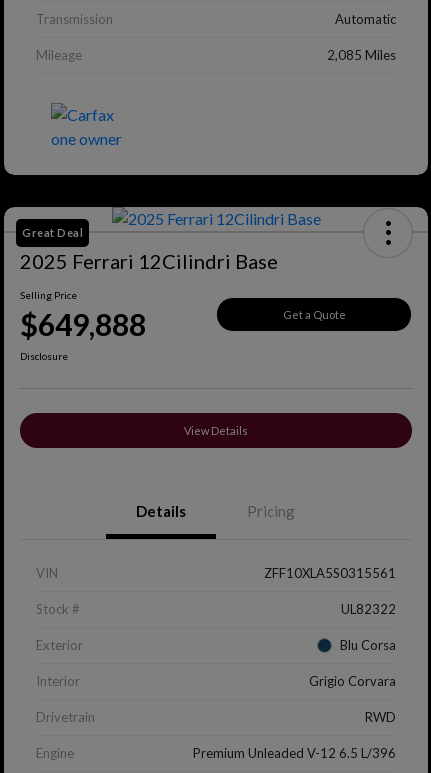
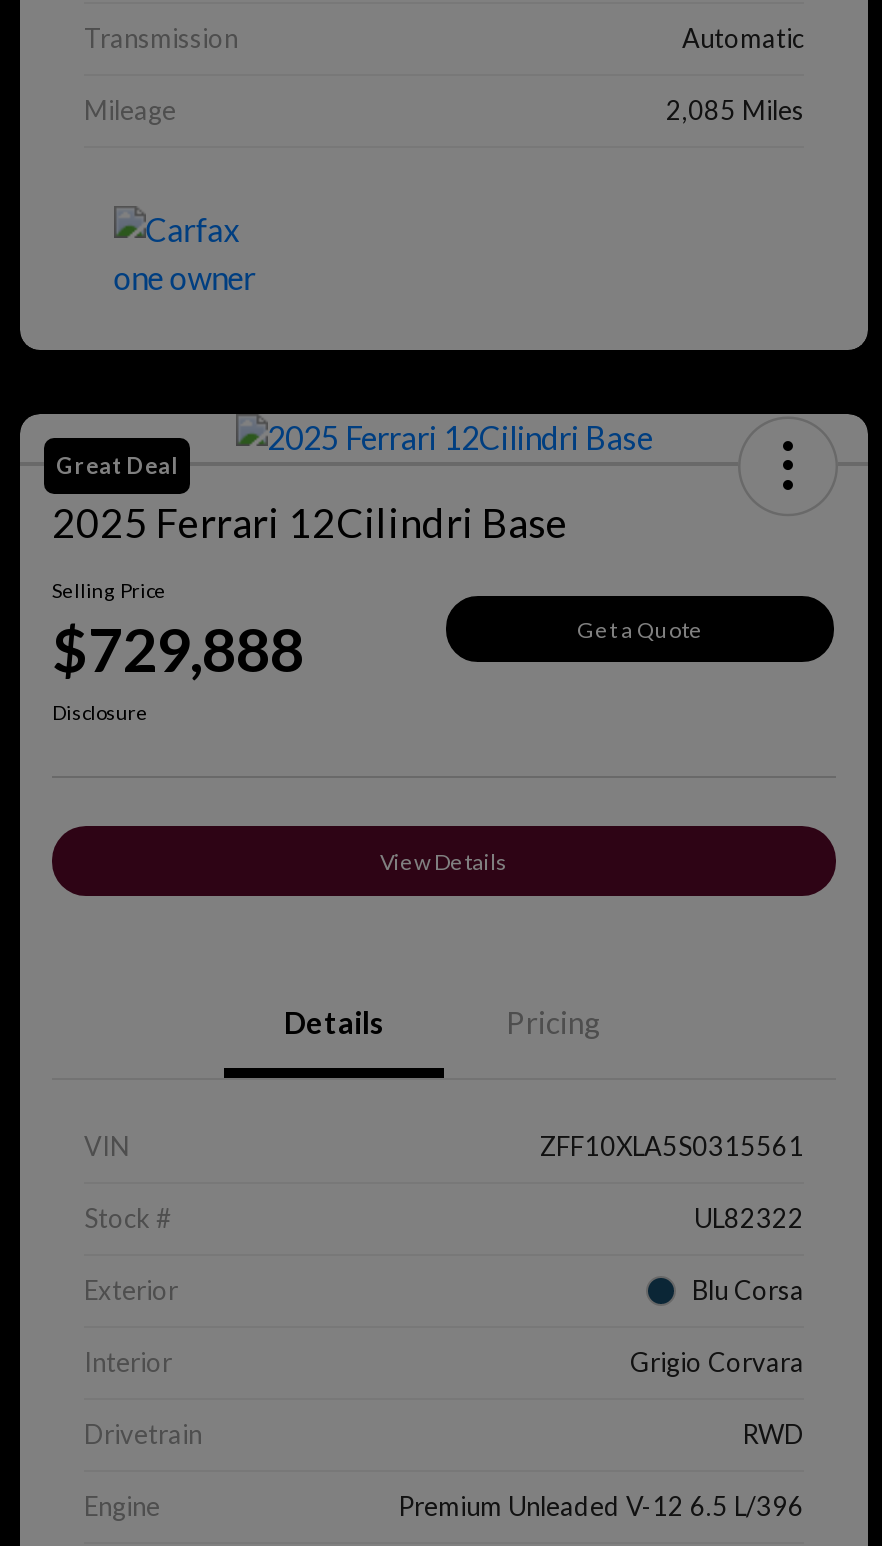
[20,306,146,342] $649,888 -> [52,612,304,684] $729,888

